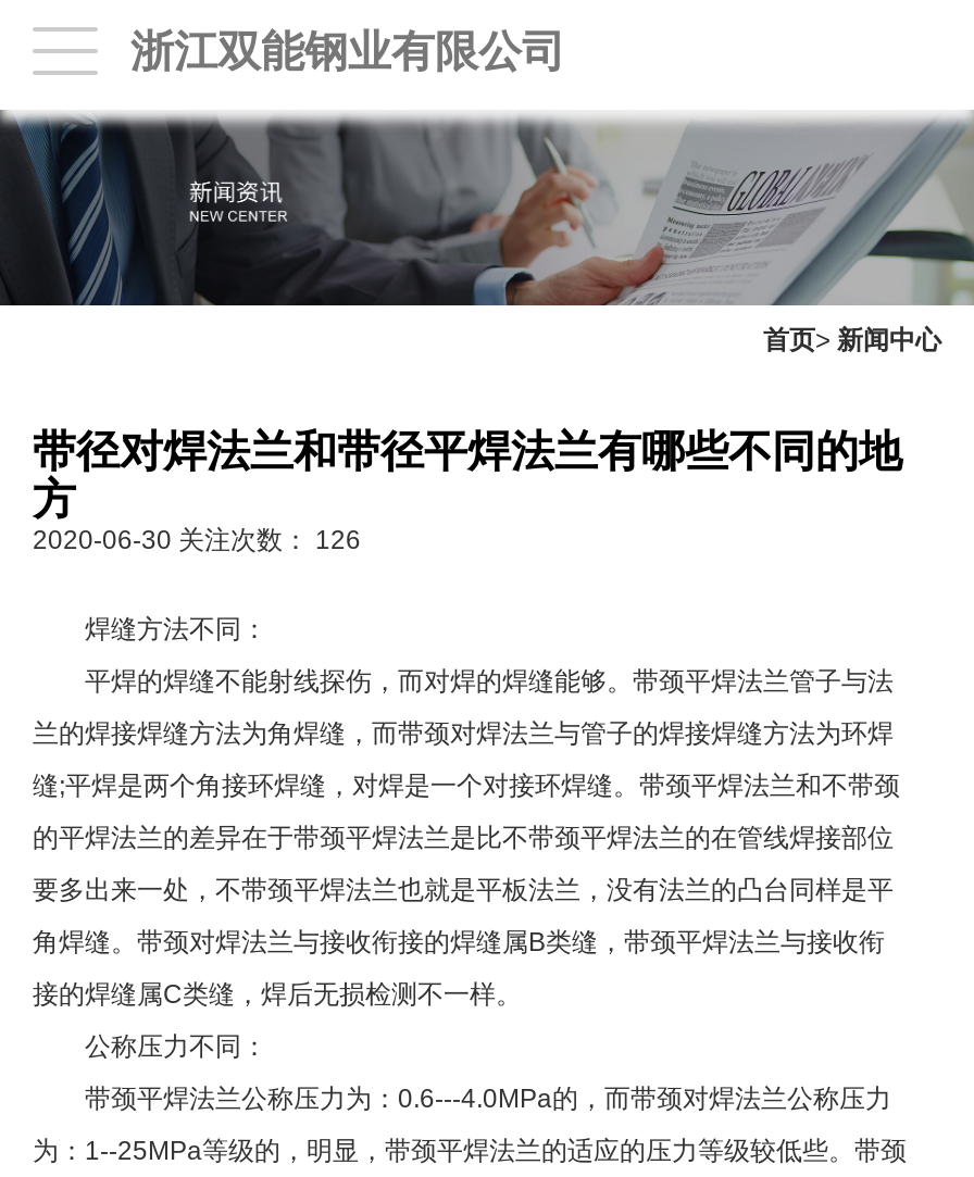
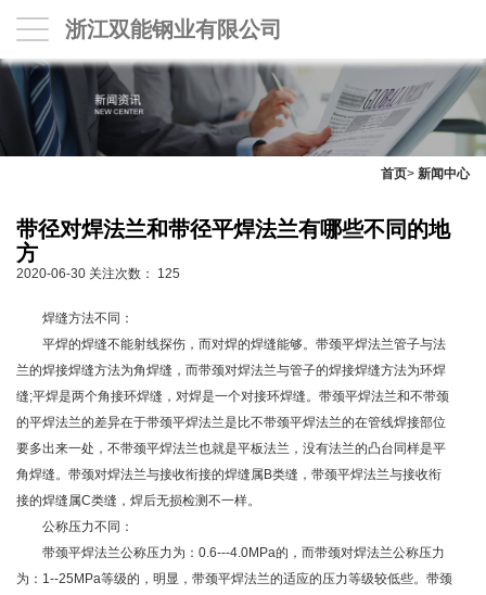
[33,525,361,556] 2020-06-30关注次数：126 -> [16,266,180,281] 2020-06-30关注次数：125

